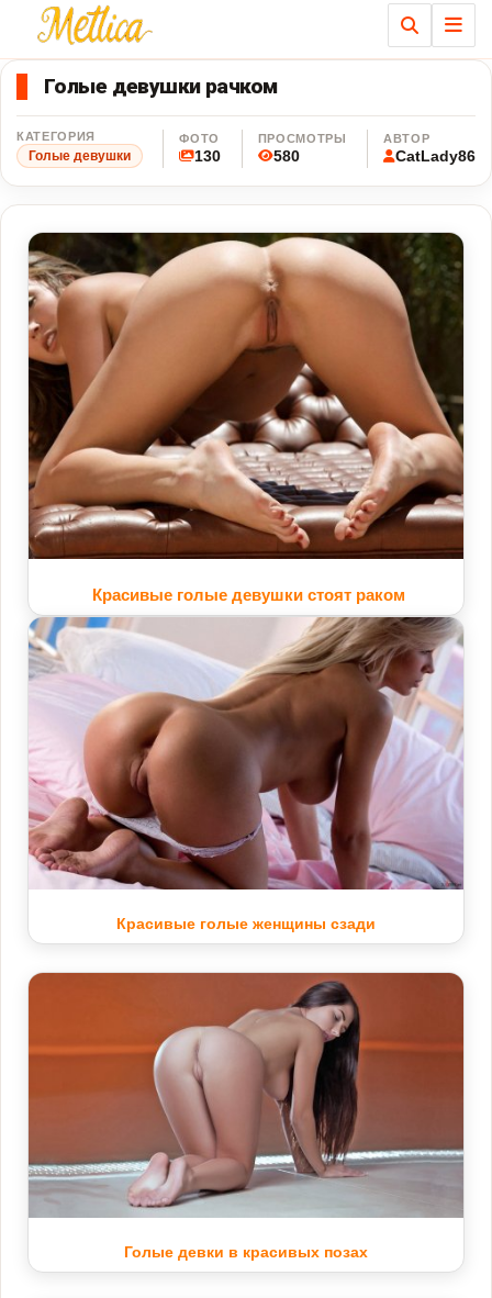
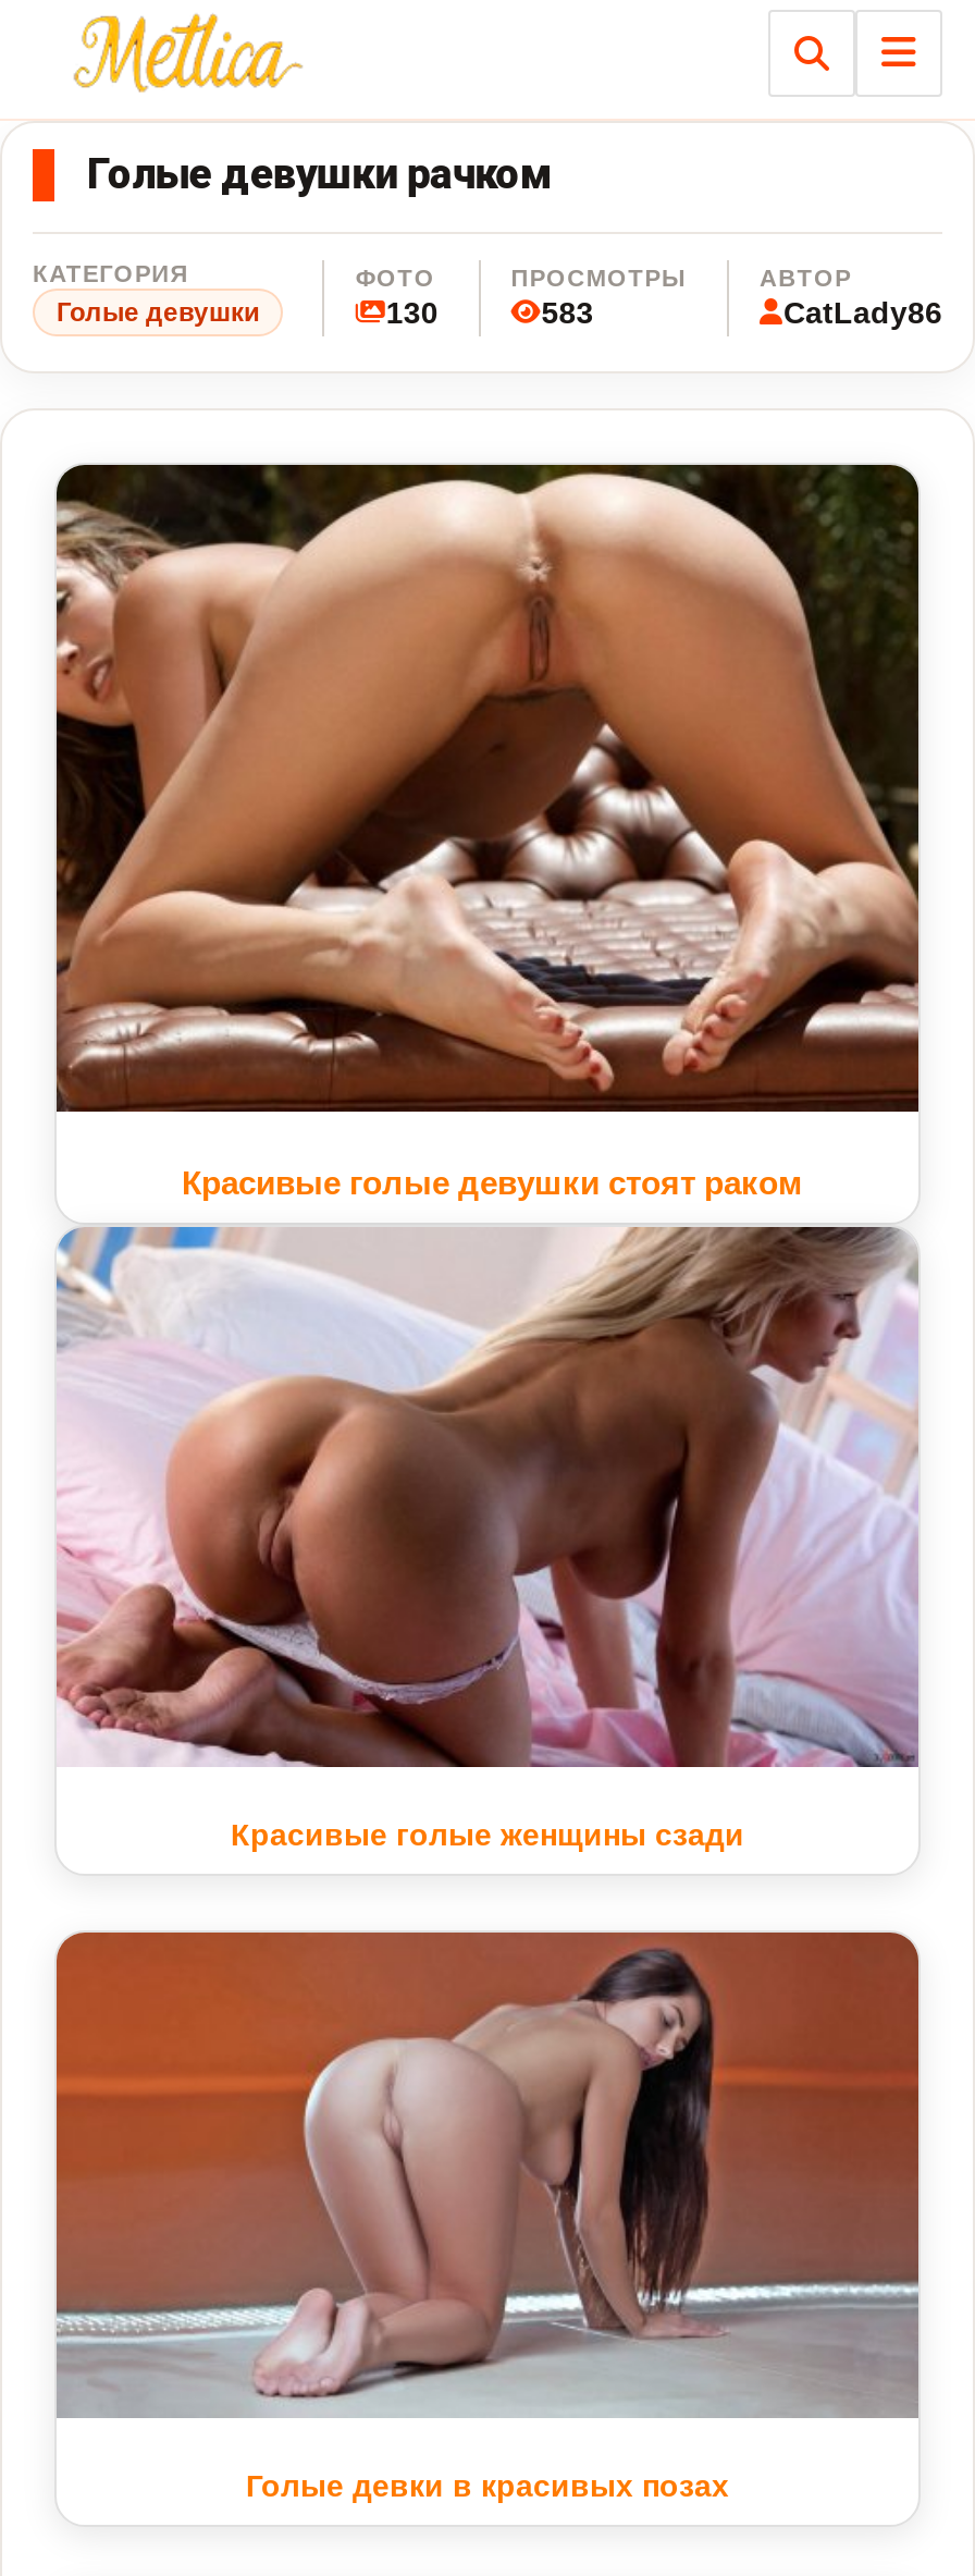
[273,147,299,165] 580 -> [541,295,593,330] 583

